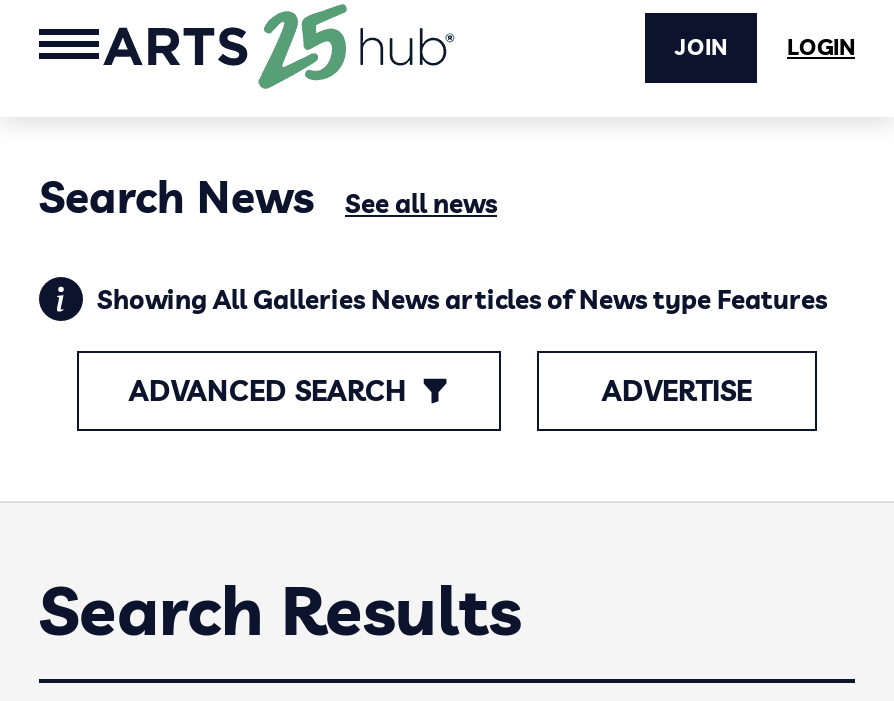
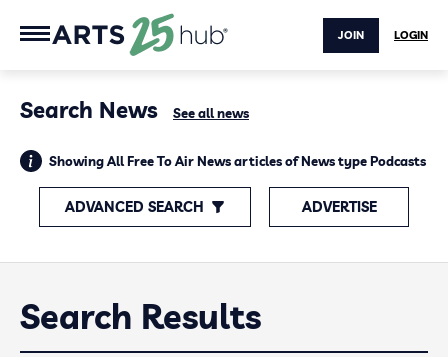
[97,283,827,315] Showing All Galleries News articles of News type Features -> [49,153,426,169] Showing All Free To Air News articles of News type Podcasts

